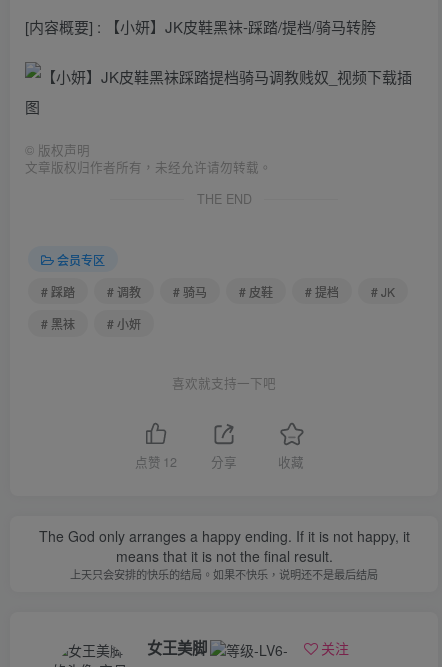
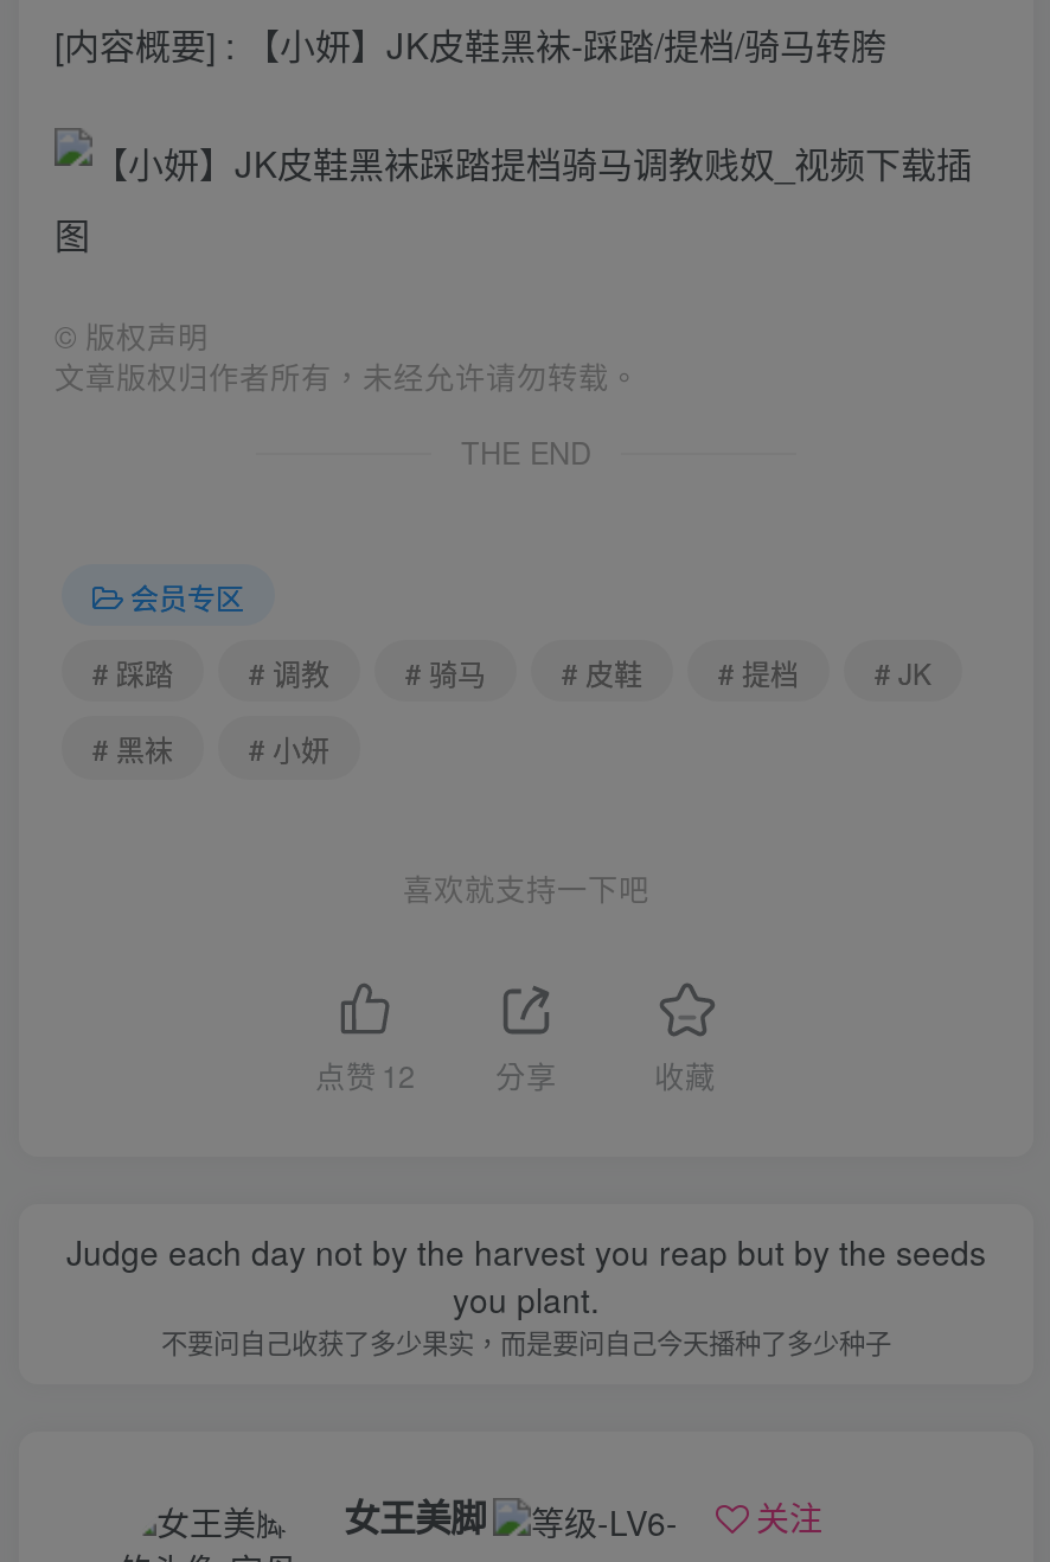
[38,526,409,582] The God only arranges a happy ending. If it is not happy, it | means that it is not the final result. | 上天只会安排的快乐的结局。如果不快乐，说明还不是最后结局 -> [66,1228,986,1361] Judge each day not by the harvest you reap but by the seeds | you plant. | 不要问自己收获了多少果实，而是要问自己今天播种了多少种子

